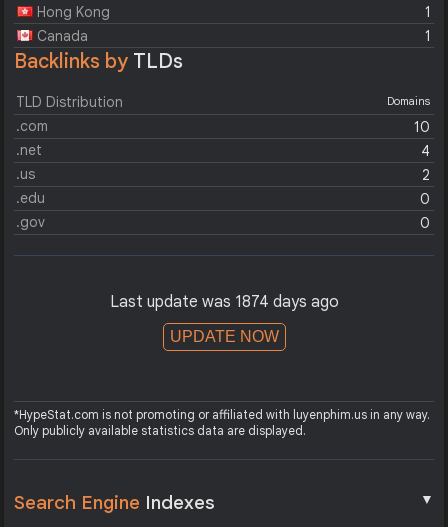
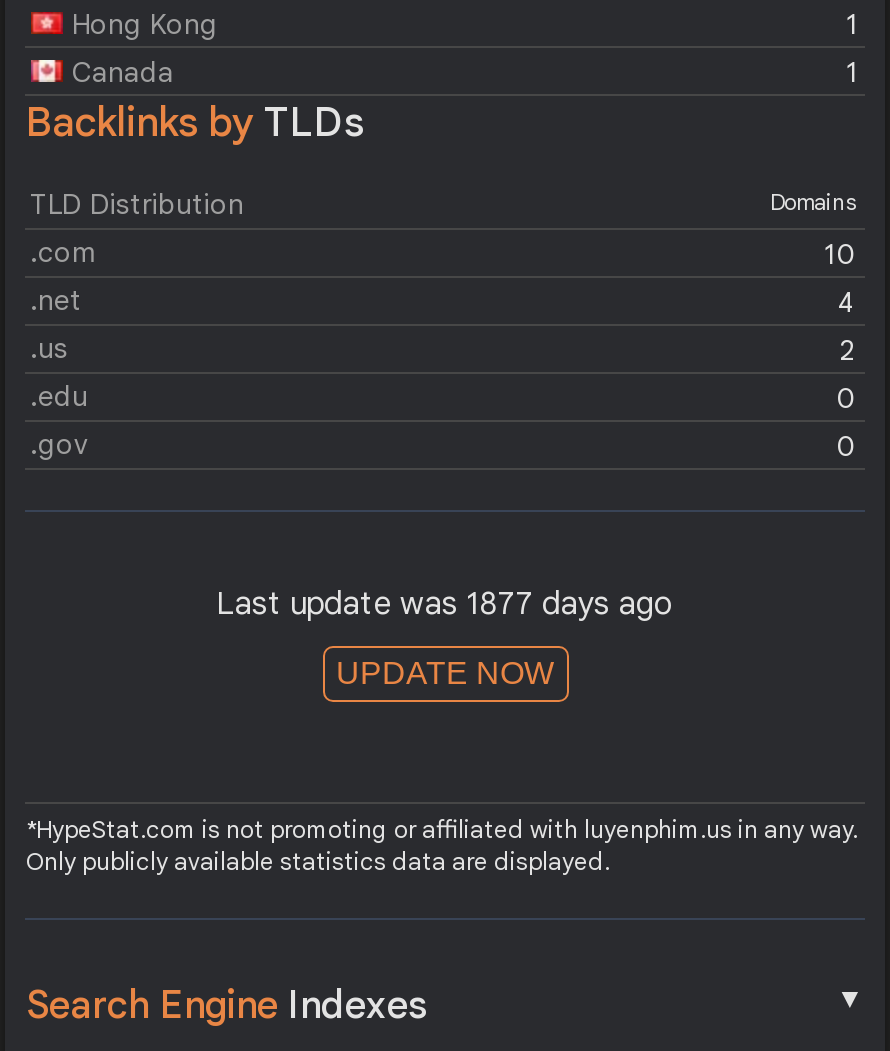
[109,292,338,312] Last update was 1874 days ago -> [216,584,674,624] Last update was 1877 days ago

